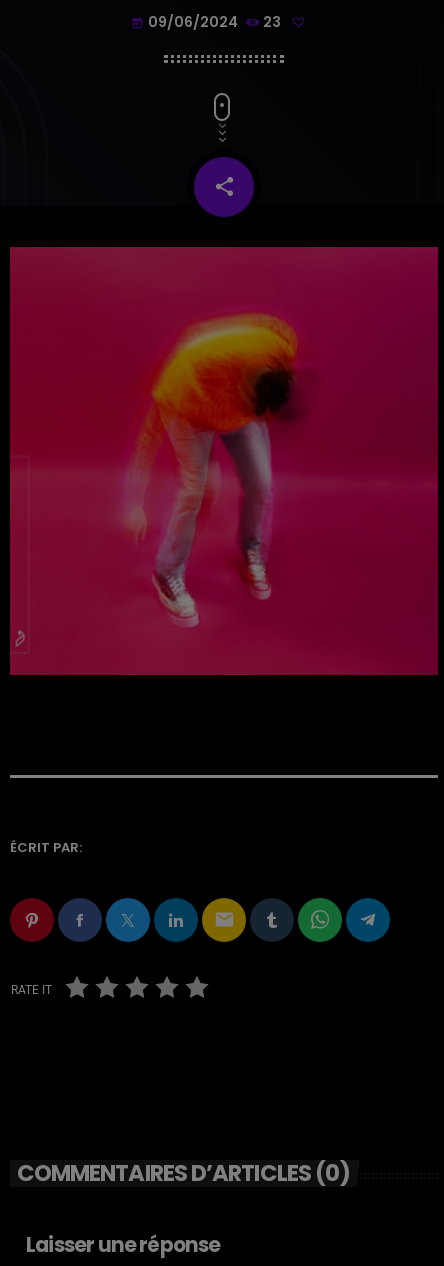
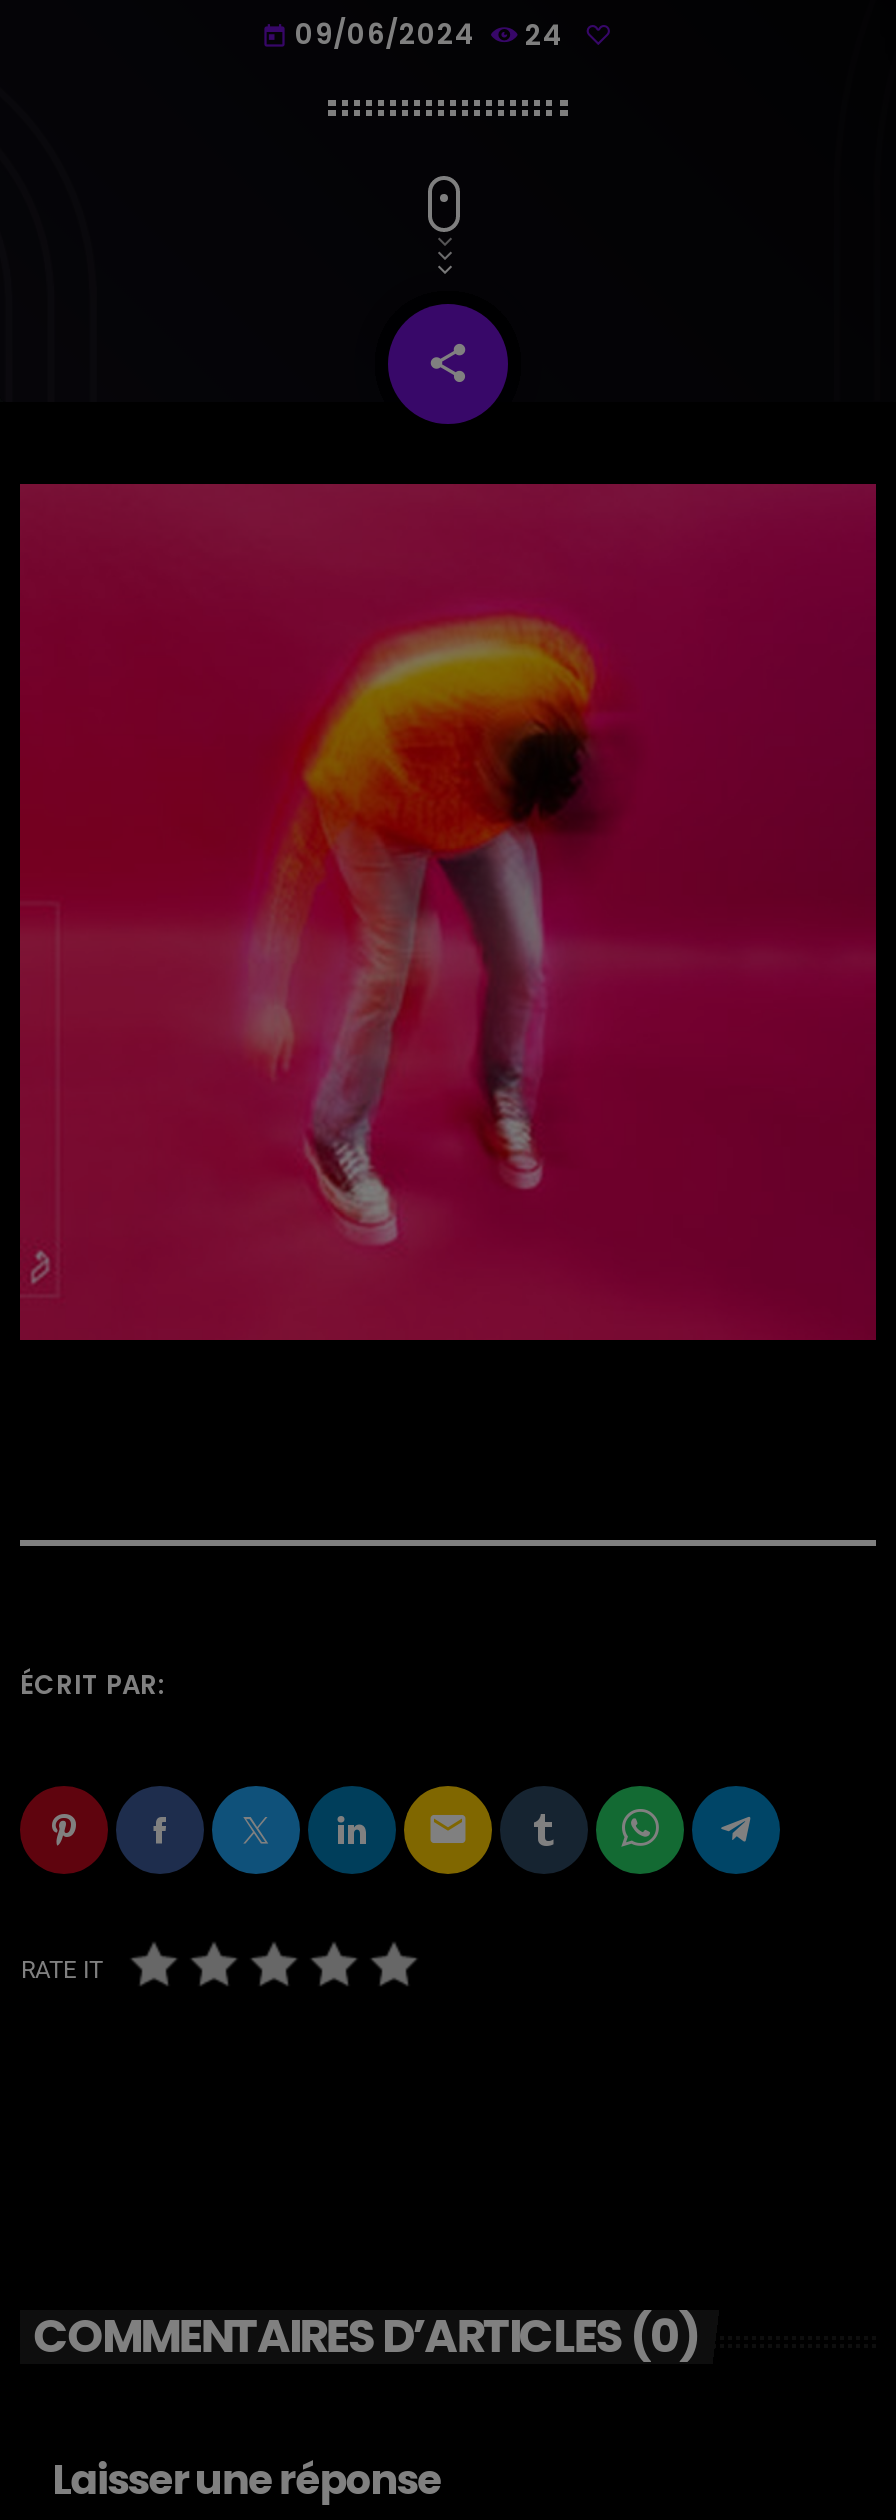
[263,12,284,32] 23 -> [525,14,569,54] 24

